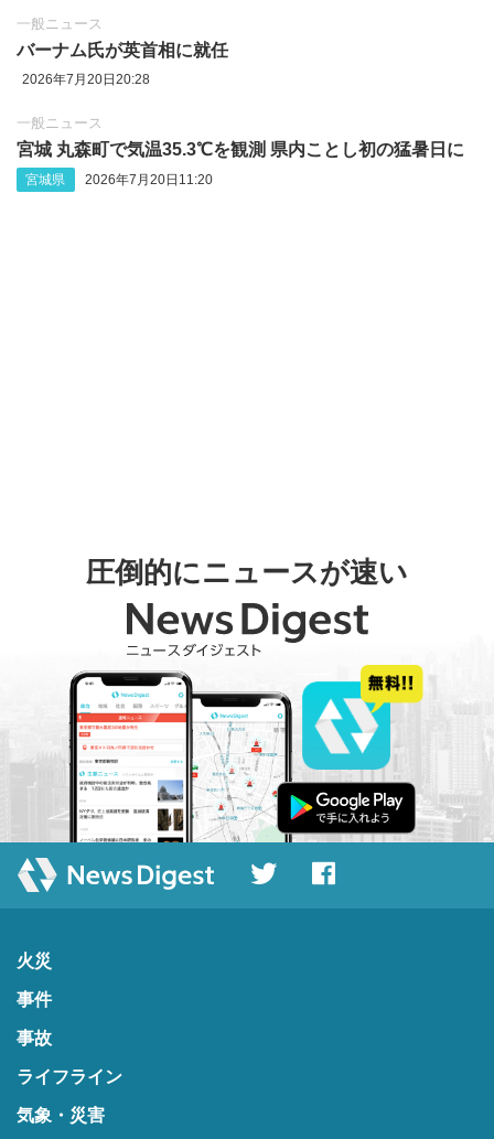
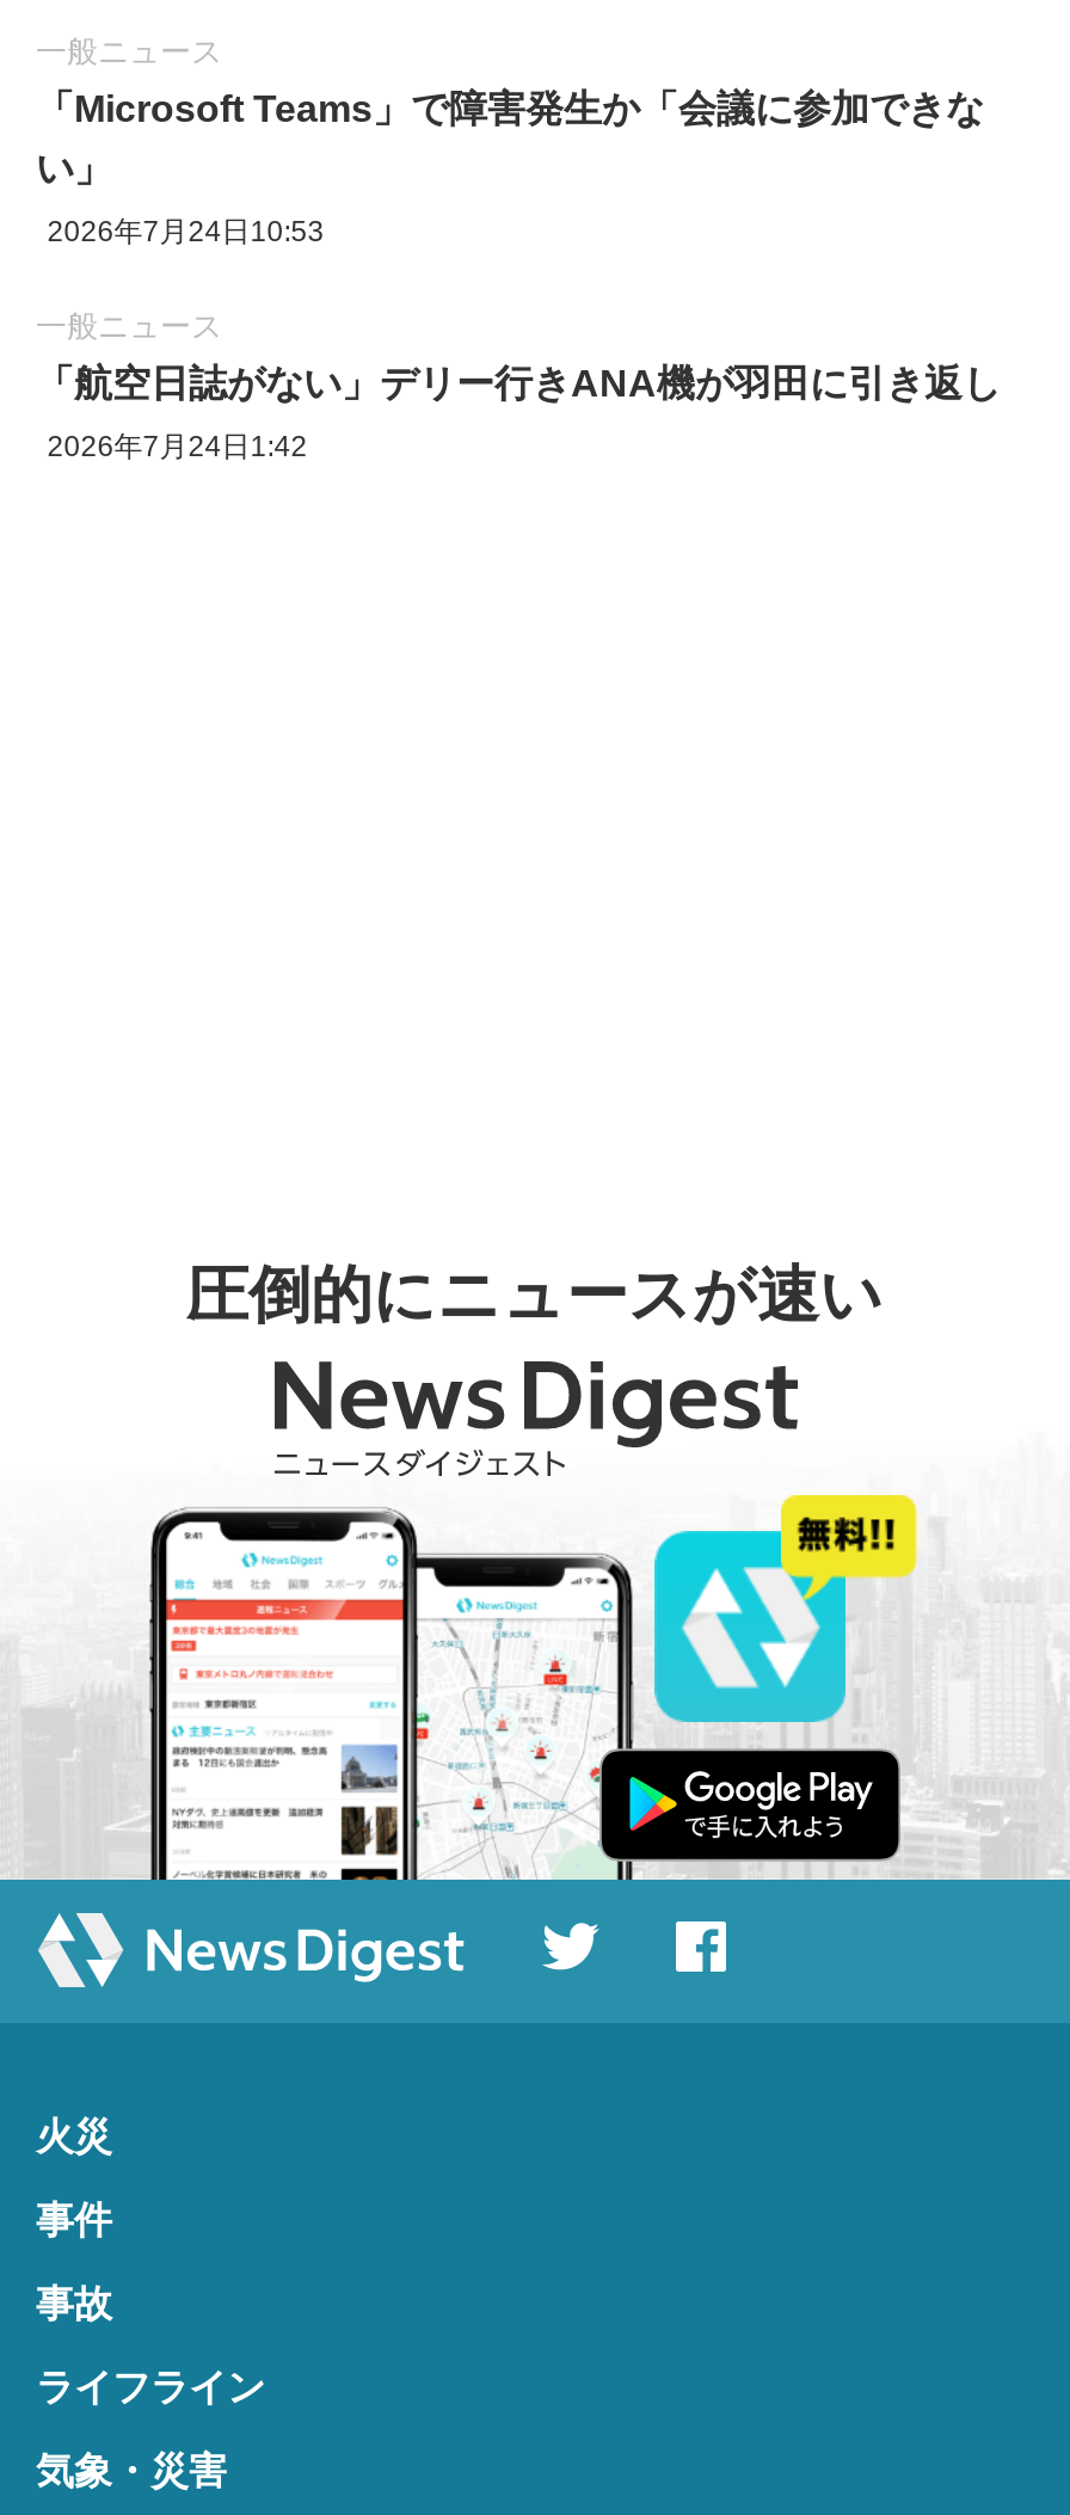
[17,40,228,87] バーナム氏が英首相に就任 | 2026年7月20日20:28 -> [36,89,984,248] 「Microsoft Teams」で障害発生か「会議に参加できな | い」 | 2026年7月24日10:53
[17,139,464,158] 宮城 丸森町で気温35.3℃を観測 県内ことし初の猛暑日に -> [36,363,1001,404] 「航空日誌がない」デリー行きANA機が羽田に引き返し
[26,171,213,187] 宮城県 | 2026年7月20日11:20 -> [47,429,308,463] 2026年7月24日1:42

